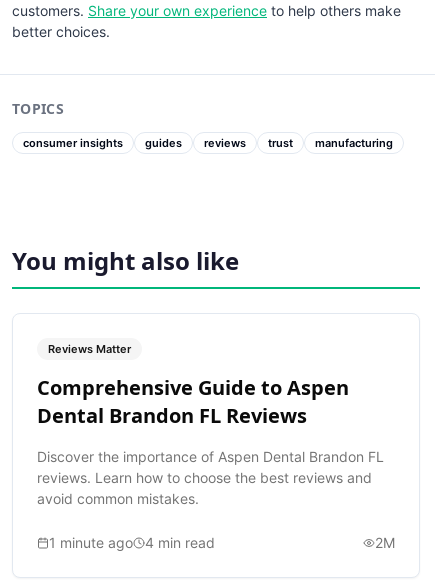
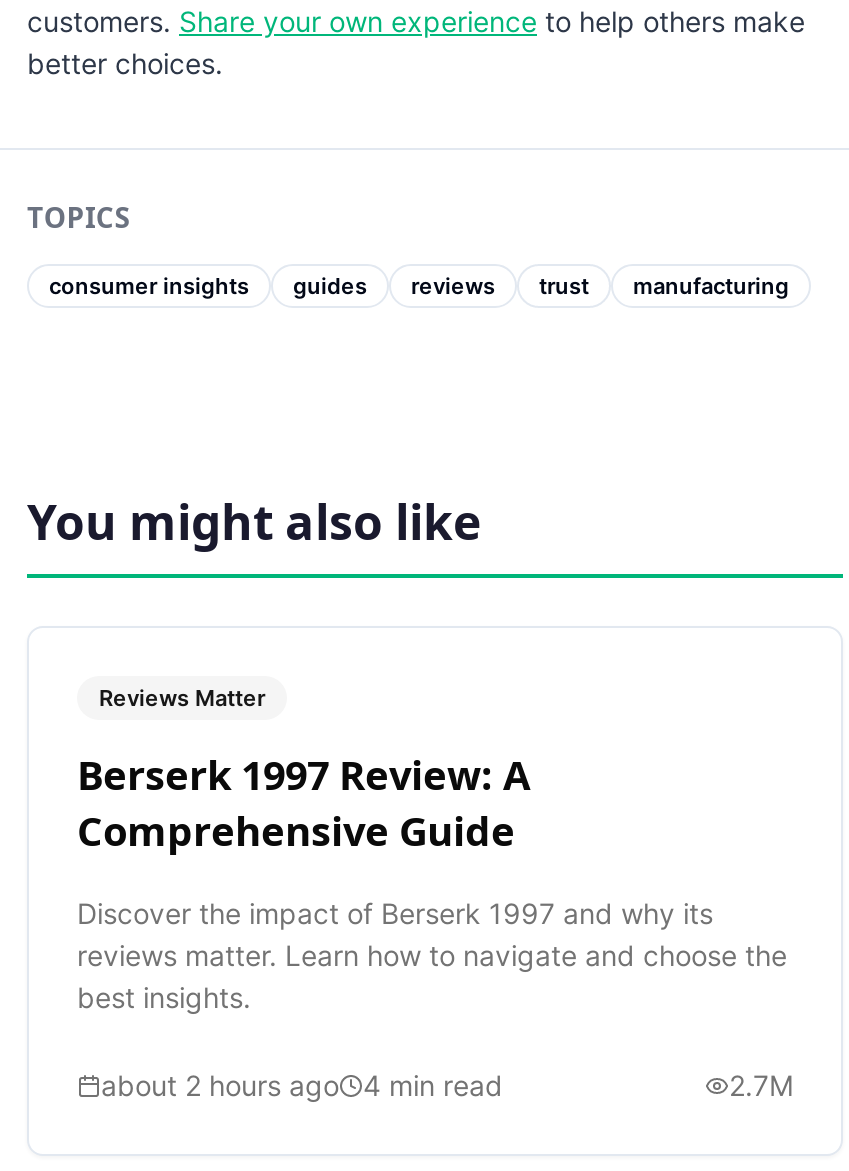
[37,374,349,429] Comprehensive Guide to Aspen | Dental Brandon FL Reviews -> [77,748,531,858] Berserk 1997 Review: A | Comprehensive Guide
[37,448,384,507] Discover the importance of Aspen Dental Brandon FL | reviews. Learn how to choose the best reviews and | avoid common mistakes. -> [77,896,787,1014] Discover the impact of Berserk 1997 and why its | reviews matter. Learn how to navigate and choose the | best insights.
[49,534,133,551] 1 minute ago -> [101,1068,339,1102] about 2 hours ago
[375,534,395,551] 2M -> [729,1068,793,1102] 2.7M

